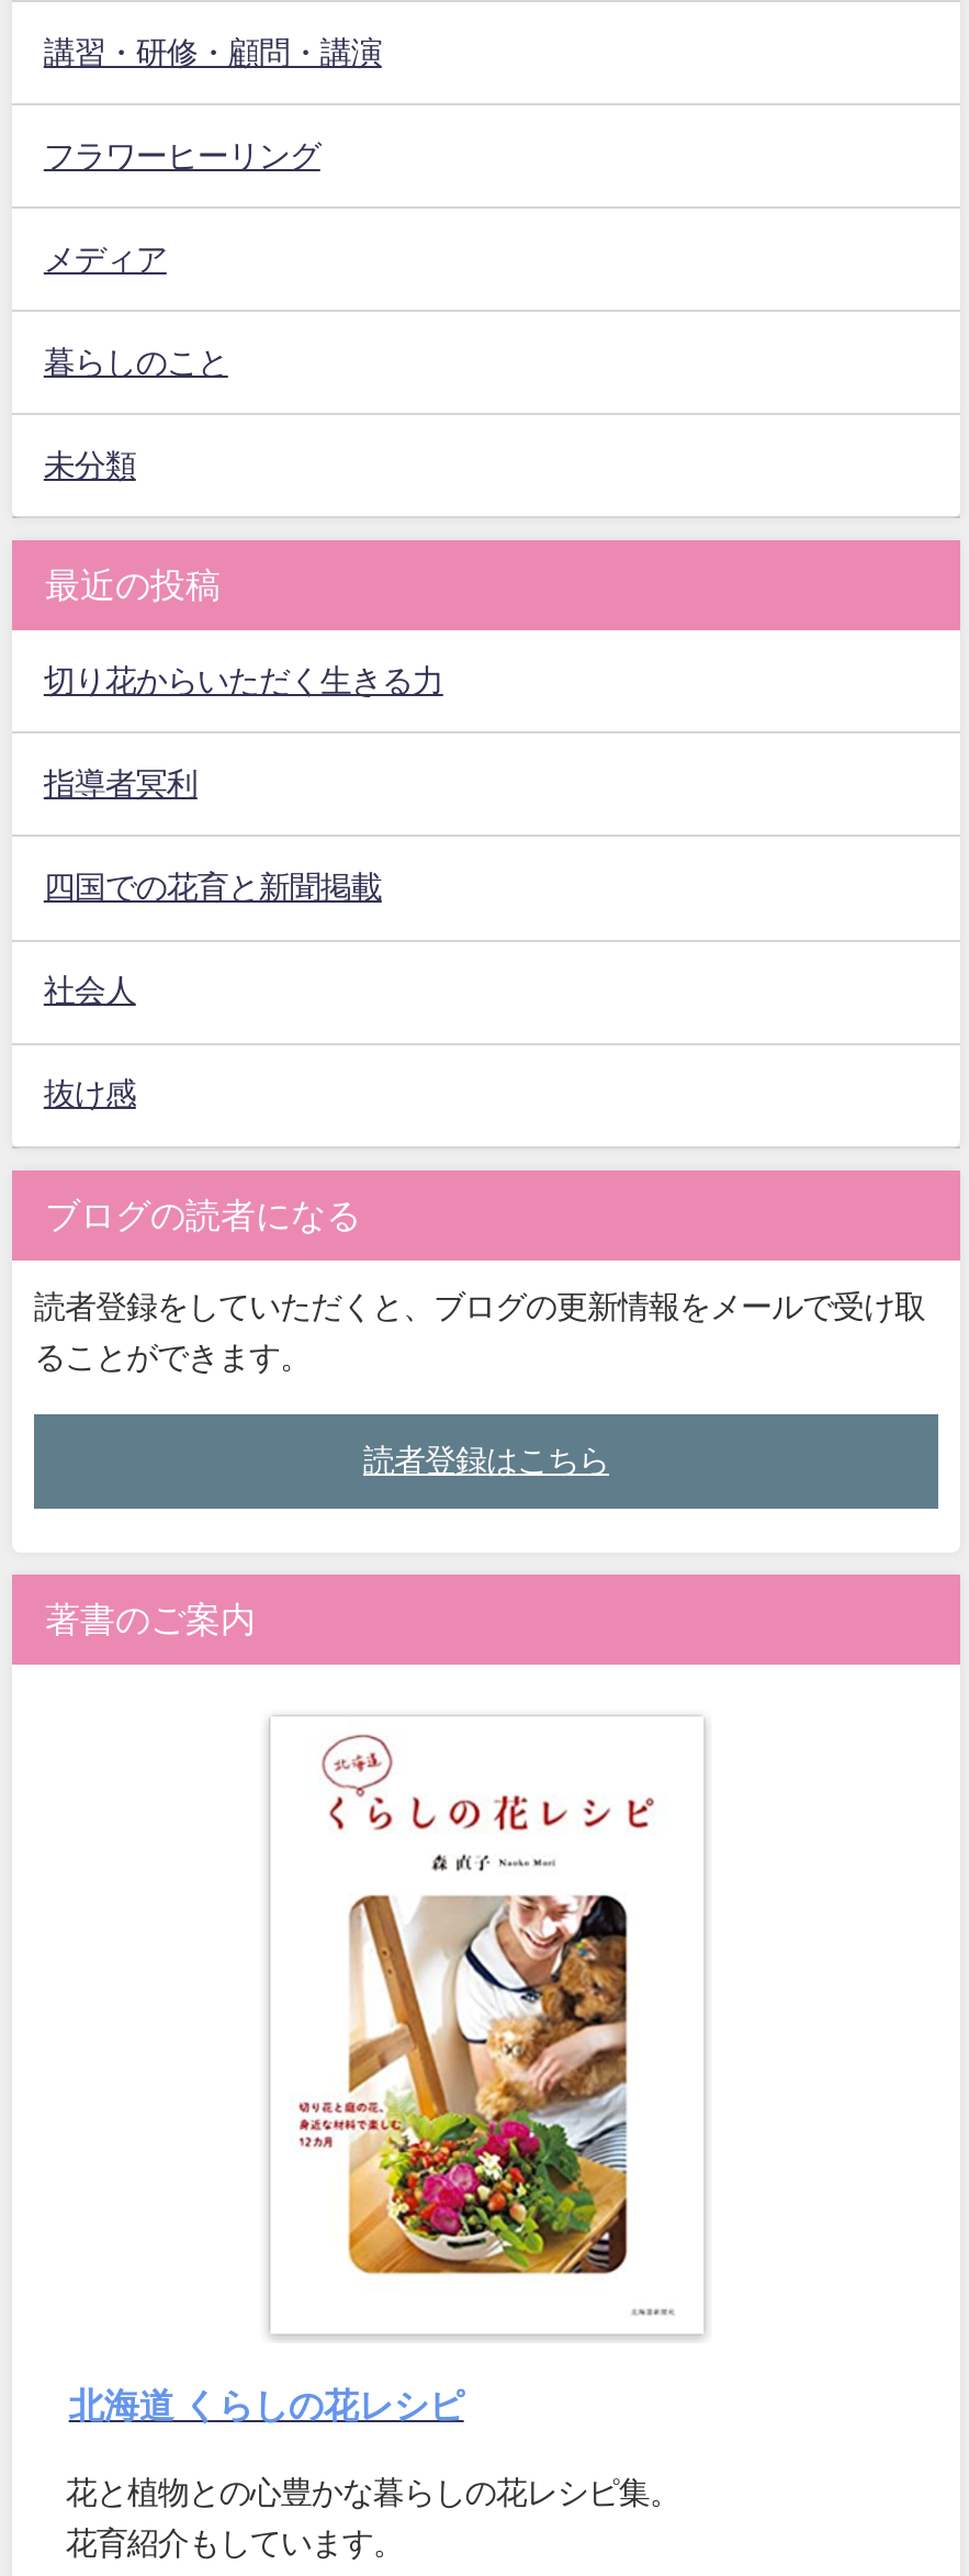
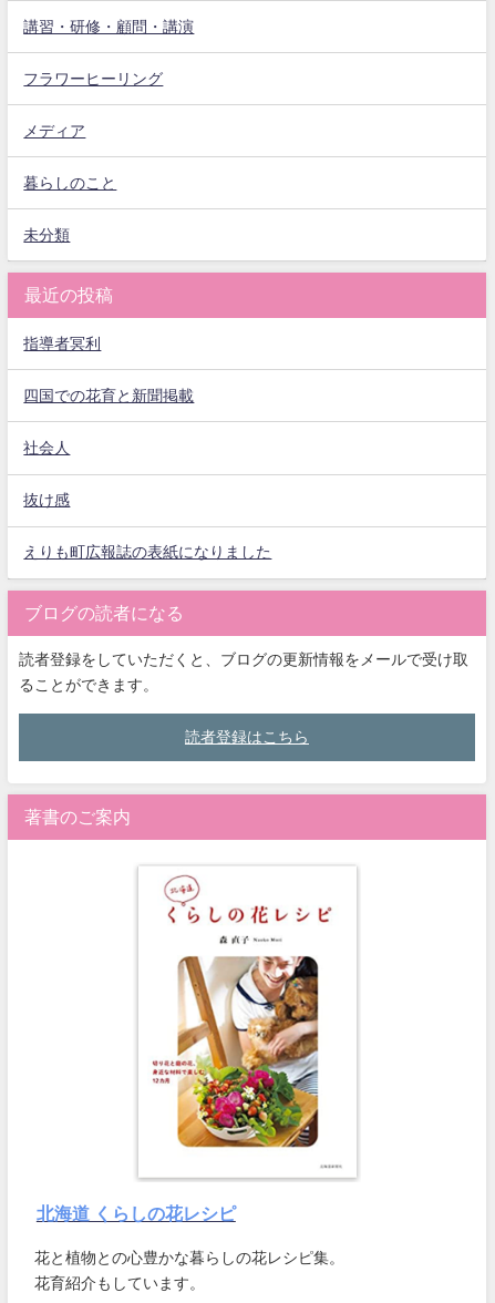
[44,663,443,700] 切り花からいただく生きる力 -> none
moved [44,766,382,1113] -> [24,335,194,510]: 指導者冥利 | 四国での花育と新聞掲載 | 社会人 | 抜け感
none -> [24,543,272,562] えりも町広報誌の表紙になりました

